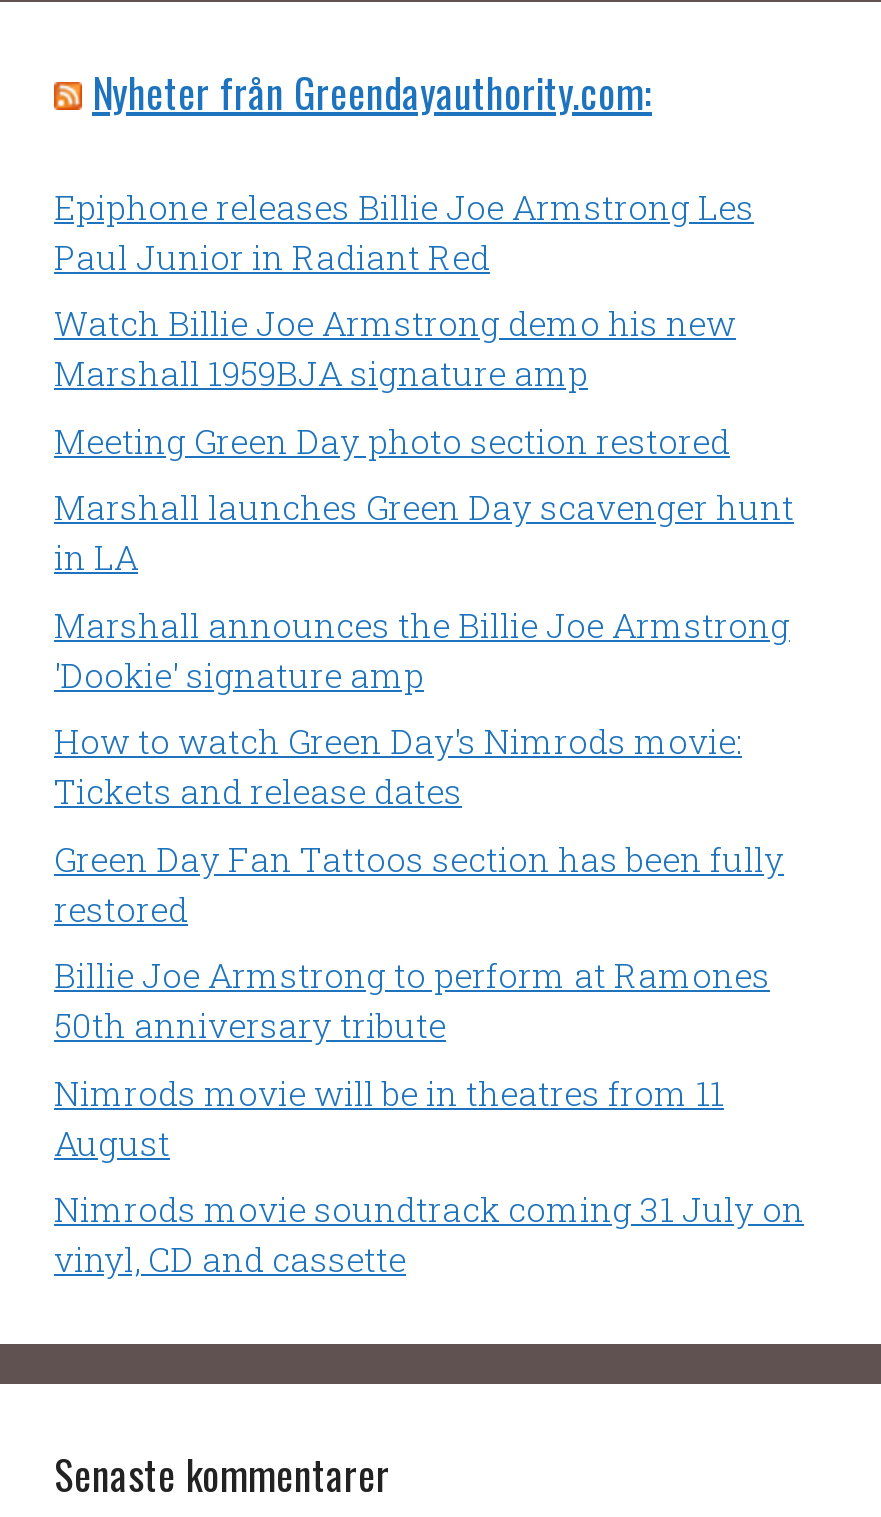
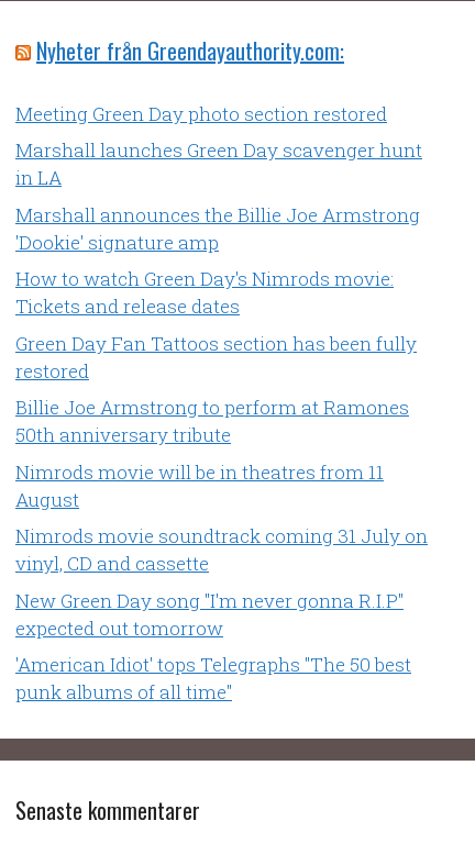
[54,183,754,396] Epiphone releases Billie Joe Armstrong Les | Paul Junior in Radiant Red | Watch Billie Joe Armstrong demo his new | Marshall 1959BJA signature amp -> none
moved [54,417,804,1282] -> [15,101,428,576]: Meeting Green Day photo section restored | Marshall launches Green Day scavenger hunt | in LA | ... | Nimrods movie soundtrack coming 31 July on | vinyl, CD and cassette
none -> [15,587,411,705] New Green Day song "I'm never gonna R.I.P" | expected out tomorrow | 'American Idiot' tops Telegraphs "The 50 best | punk albums of all time"

